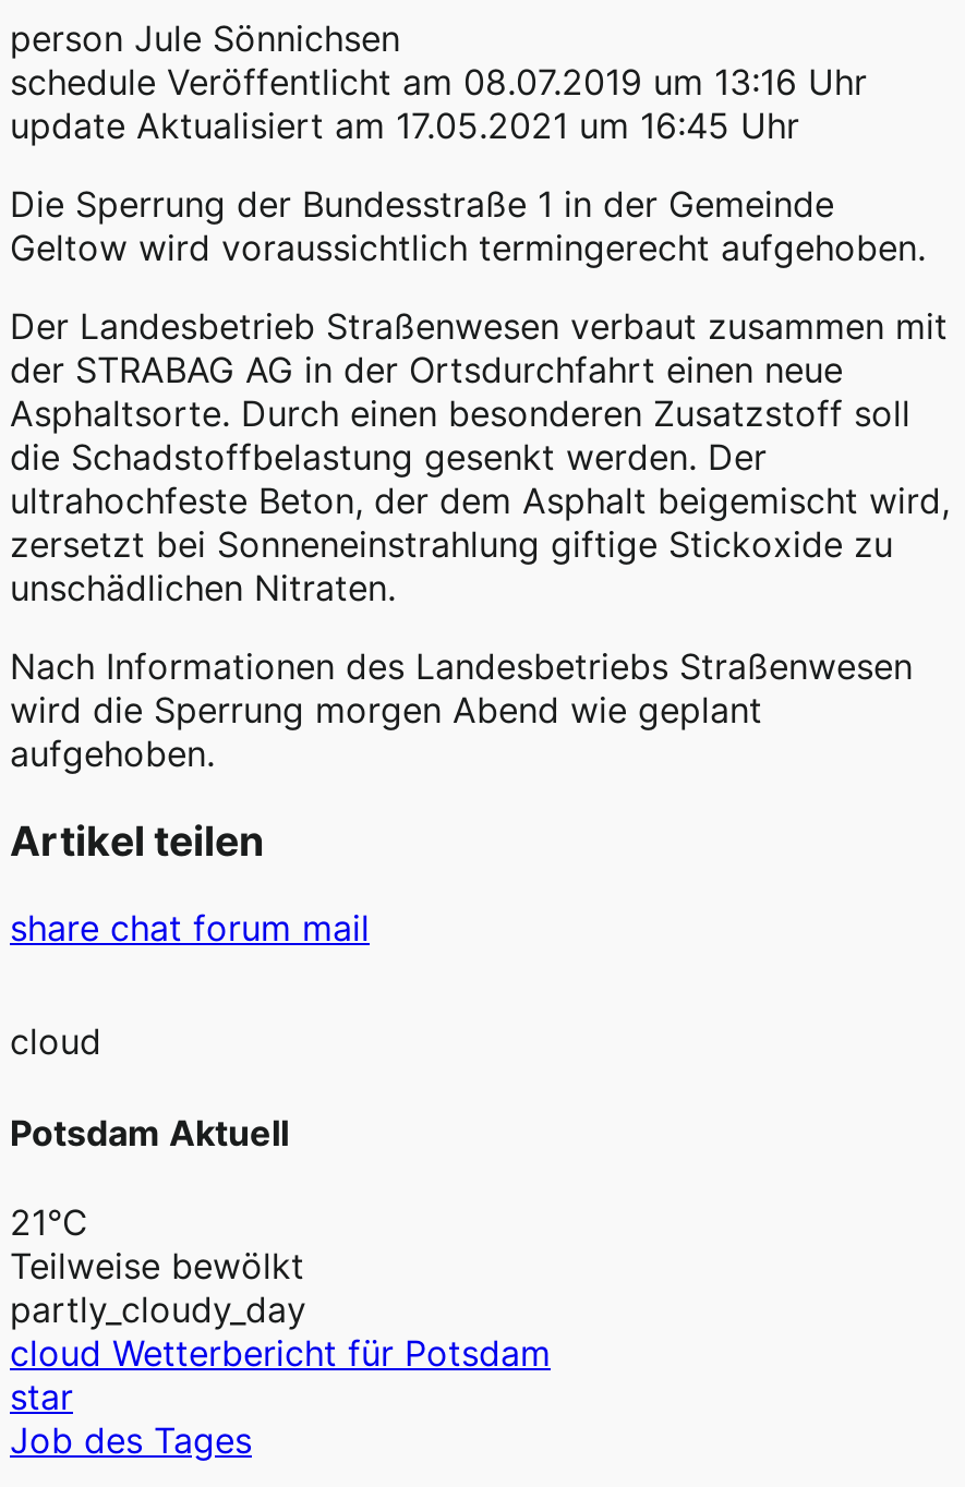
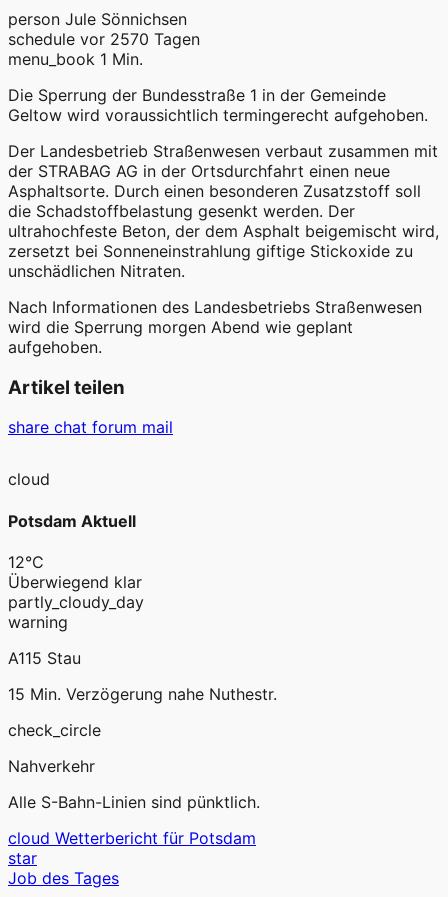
[10,60,867,147] schedule Veröffentlicht am 08.07.2019 um 13:16 Uhr | update Aktualisiert am 17.05.2021 um 16:45 Uhr -> [8,29,200,69] schedule vor 2570 Tagen | menu_book 1 Min.
[10,1200,304,1287] 21°C | Teilweise bewölkt -> [8,552,142,592] 12°C | Überwiegend klar
none -> [8,612,277,812] warning | A115 Stau | 15 Min. Verzögerung nahe Nuthestr. | check_circle | Nahverkehr | Alle S-Bahn-Linien sind pünktlich.

